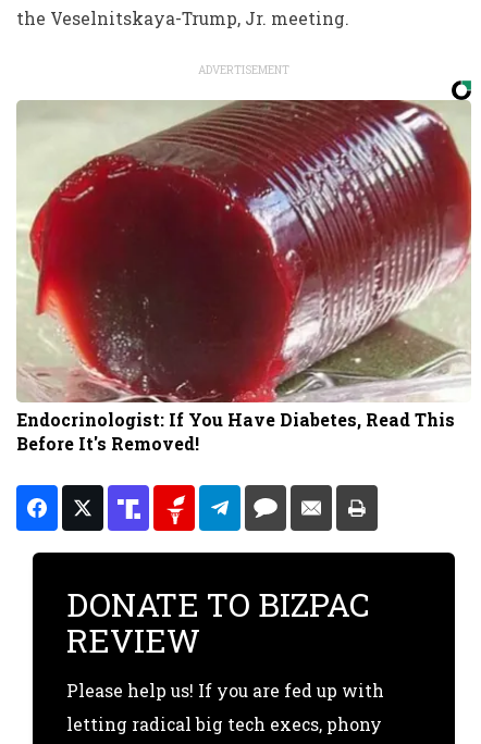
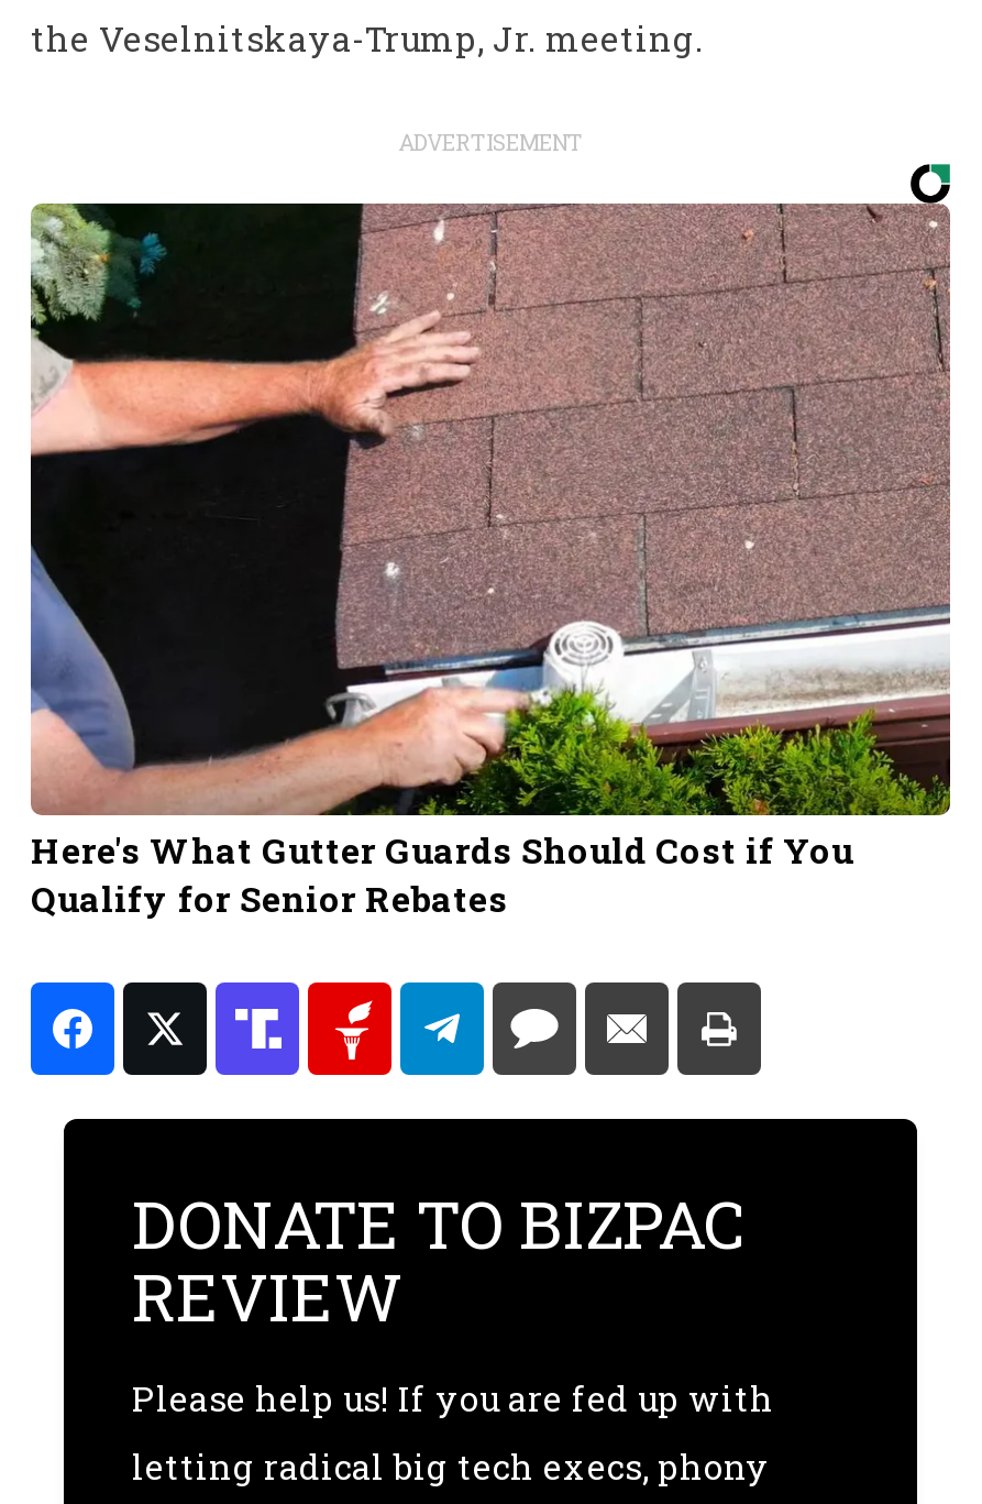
[16,100,471,455] [image] | Endocrinologist: If You Have Diabetes, Read This | Before It's Removed! -> [29,202,952,920] [image] | Here's What Gutter Guards Should Cost if You | Qualify for Senior Rebates

